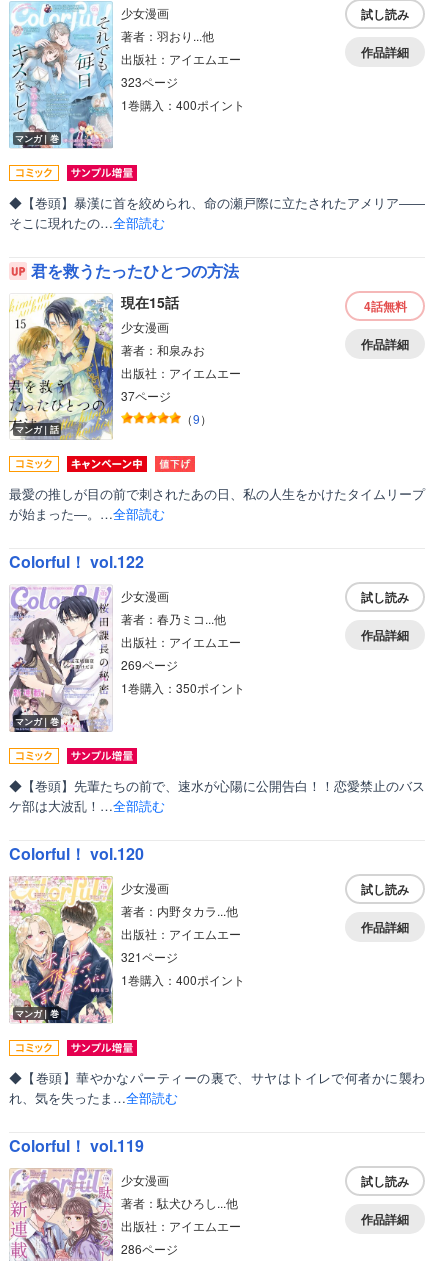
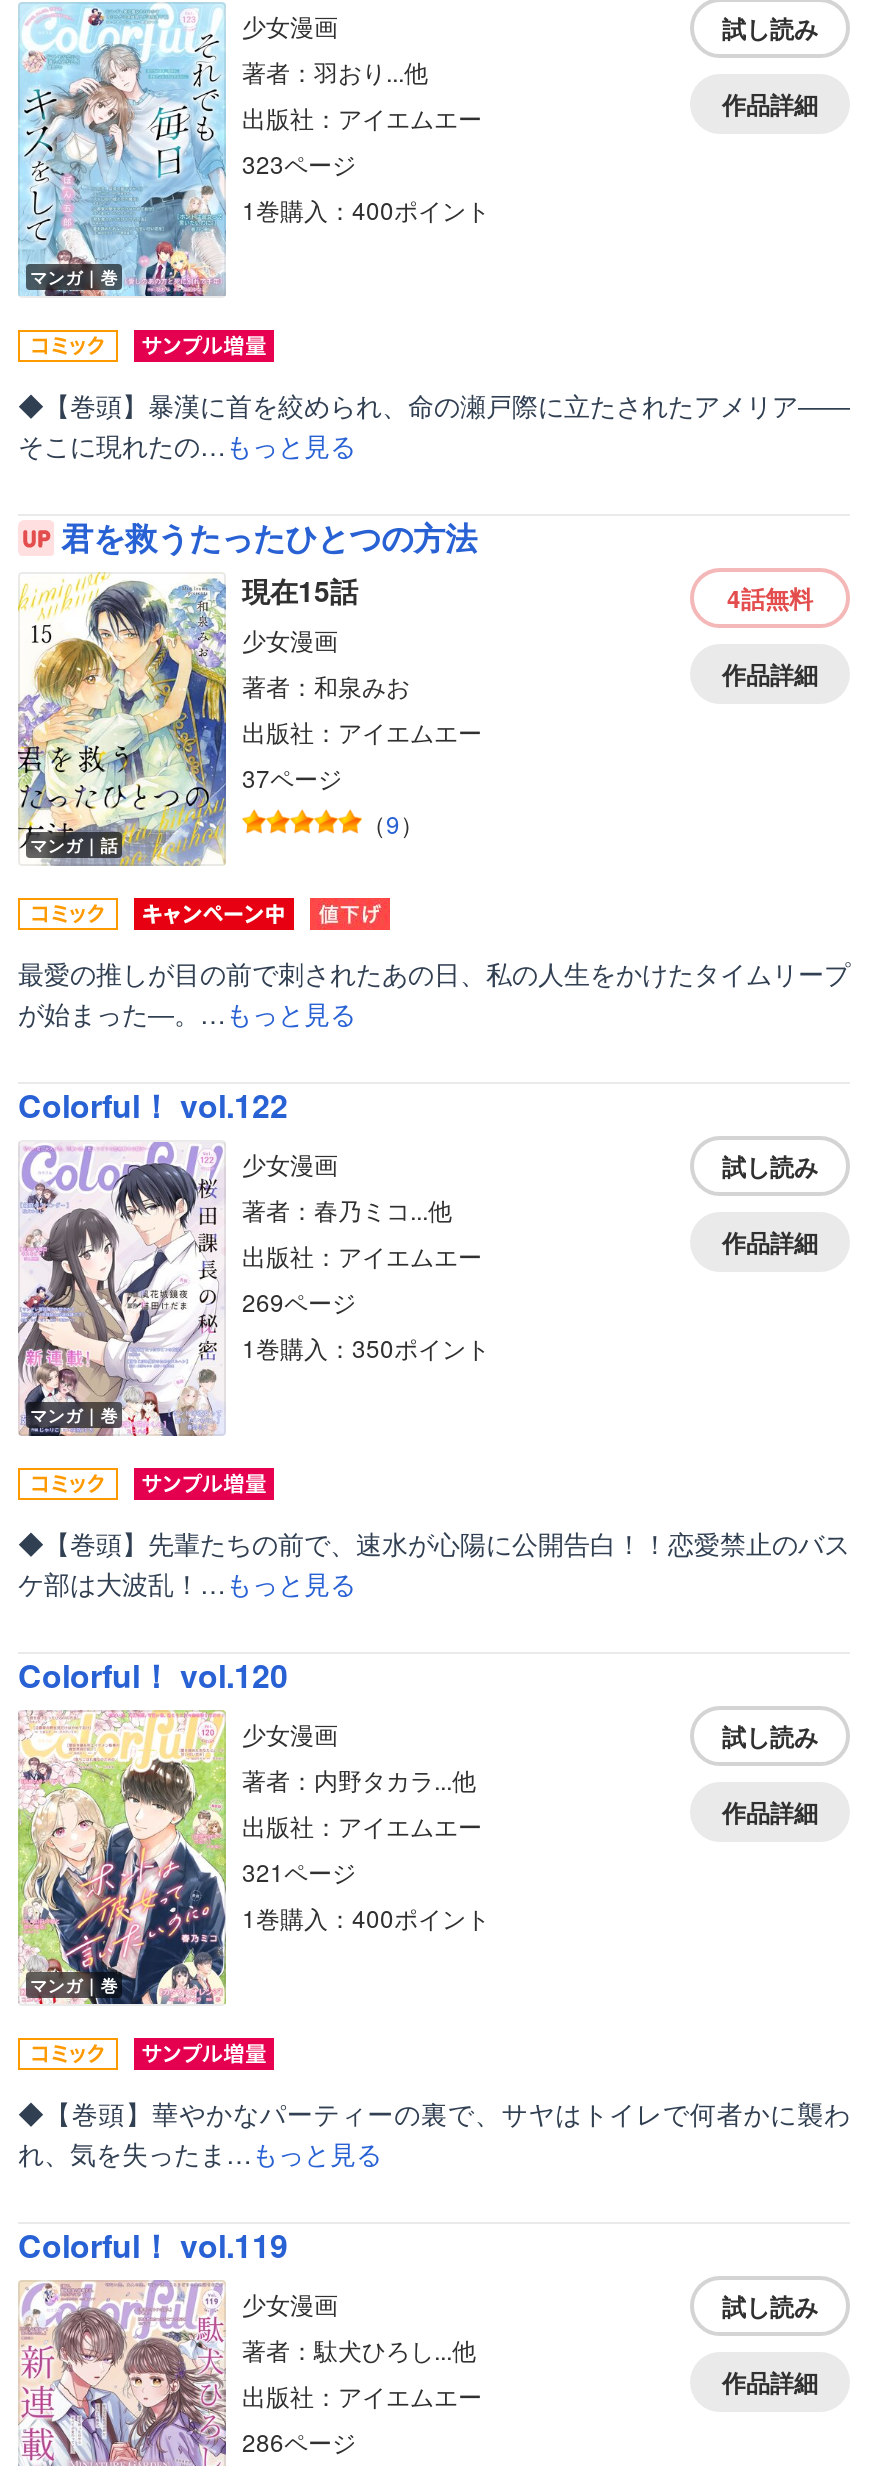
[9,213,165,232] そこに現れたの…全部読む -> [18,425,356,463] そこに現れたの…もっと見る
[9,504,165,523] が始まった―。…全部読む -> [18,995,356,1033] が始まった―。…もっと見る
[9,796,165,815] ケ部は大波乱！…全部読む -> [18,1564,356,1602] ケ部は大波乱！…もっと見る
[9,1088,178,1107] れ、気を失ったま…全部読む -> [18,2133,382,2171] れ、気を失ったま…もっと見る

